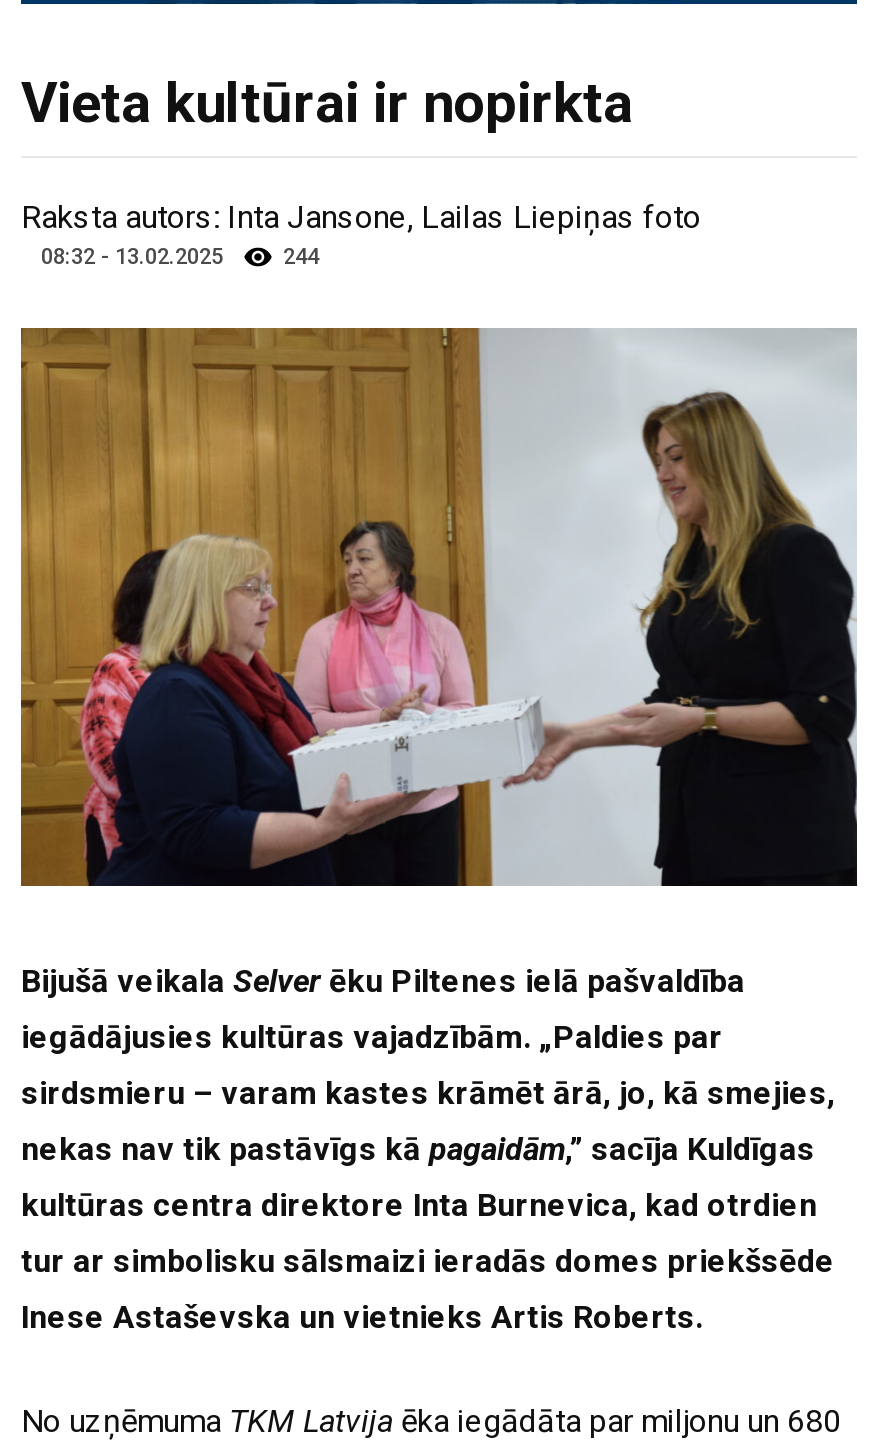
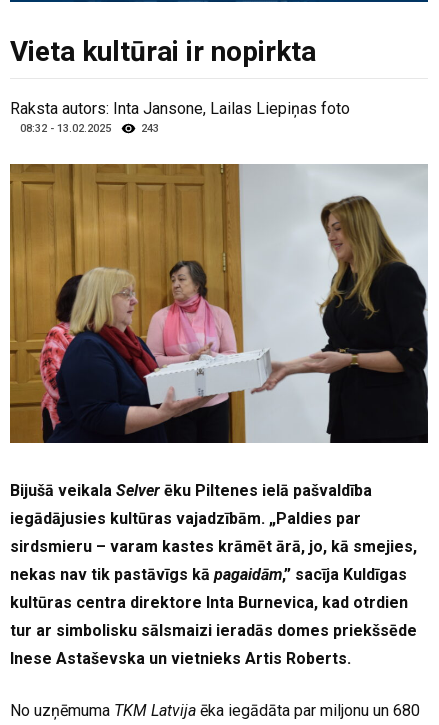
[283,244,319,270] 244 -> [141,122,159,135] 243

